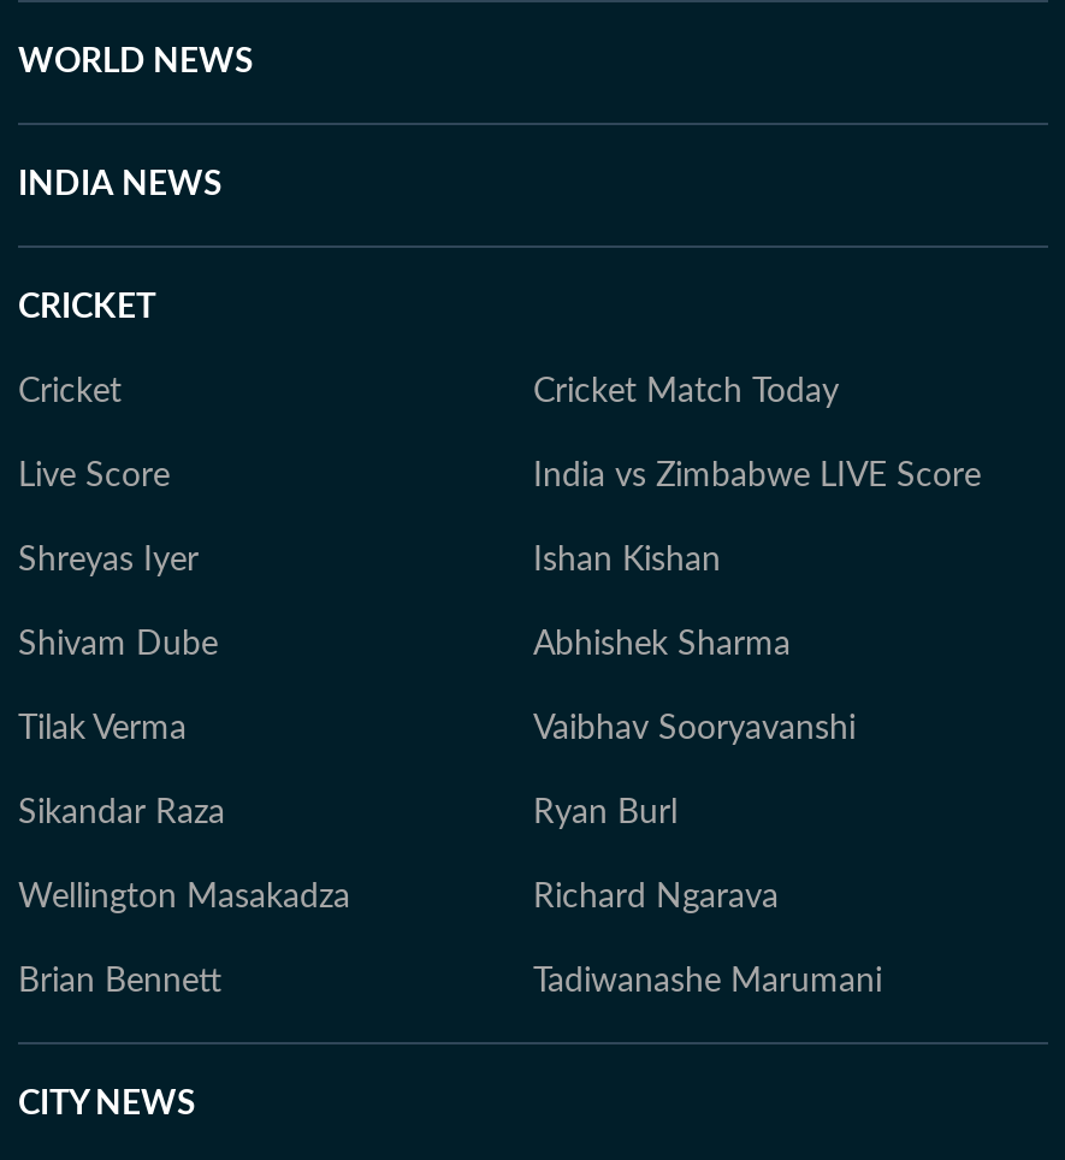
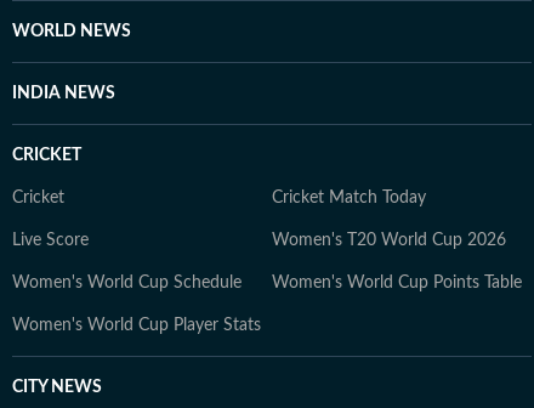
[18,460,981,999] India vs Zimbabwe LIVE Score | Shreyas Iyer | Ishan Kishan | Shivam Dube | Abhishek Sharma | Tilak Verma | Vaibhav Sooryavanshi | Sikandar Raza | Ryan Burl | Wellington Masakadza | Richard Ngarava | Brian Bennett | Tadiwanashe Marumani -> [12,232,522,334] Women's T20 World Cup 2026 | Women's World Cup Schedule | Women's World Cup Points Table | Women's World Cup Player Stats

